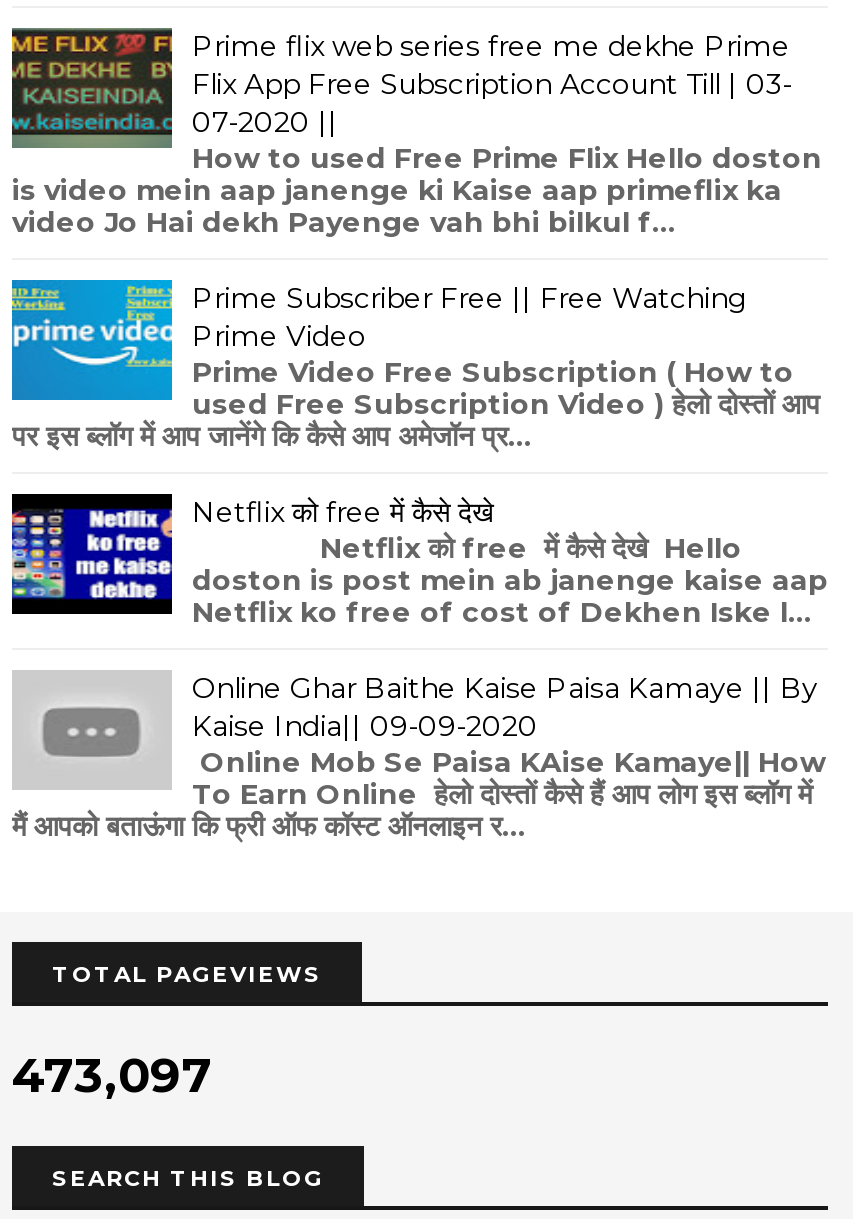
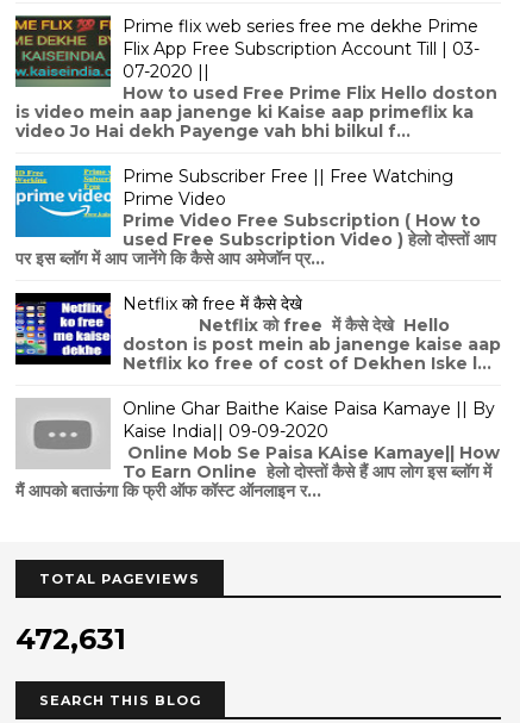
[12,1046,212,1104] 473,097 -> [15,622,126,656] 472,631

